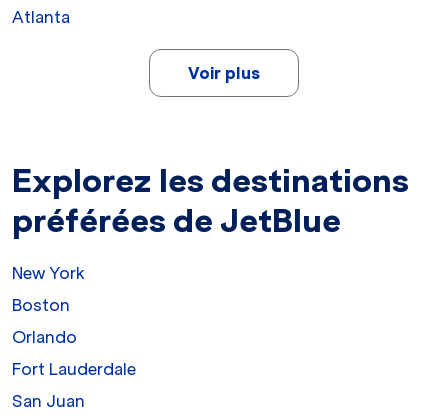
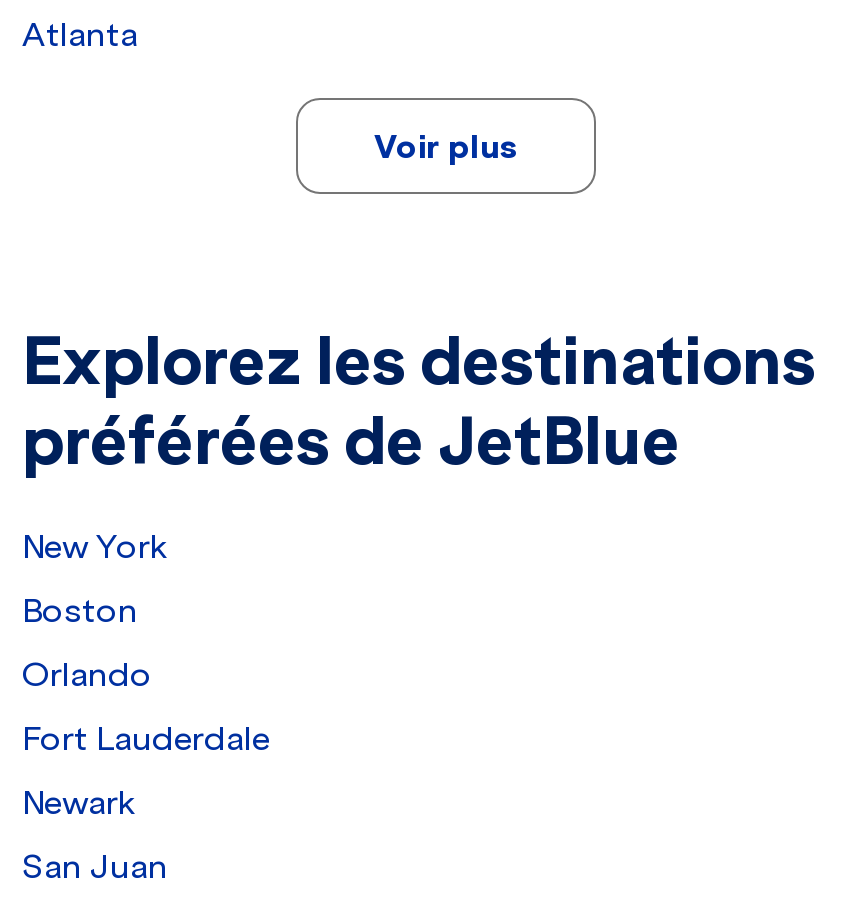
none -> [22,782,136,822] Newark

